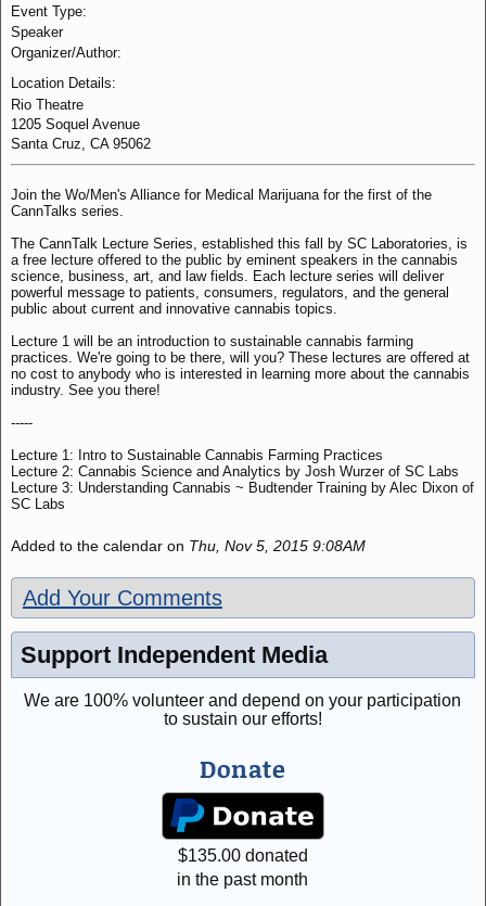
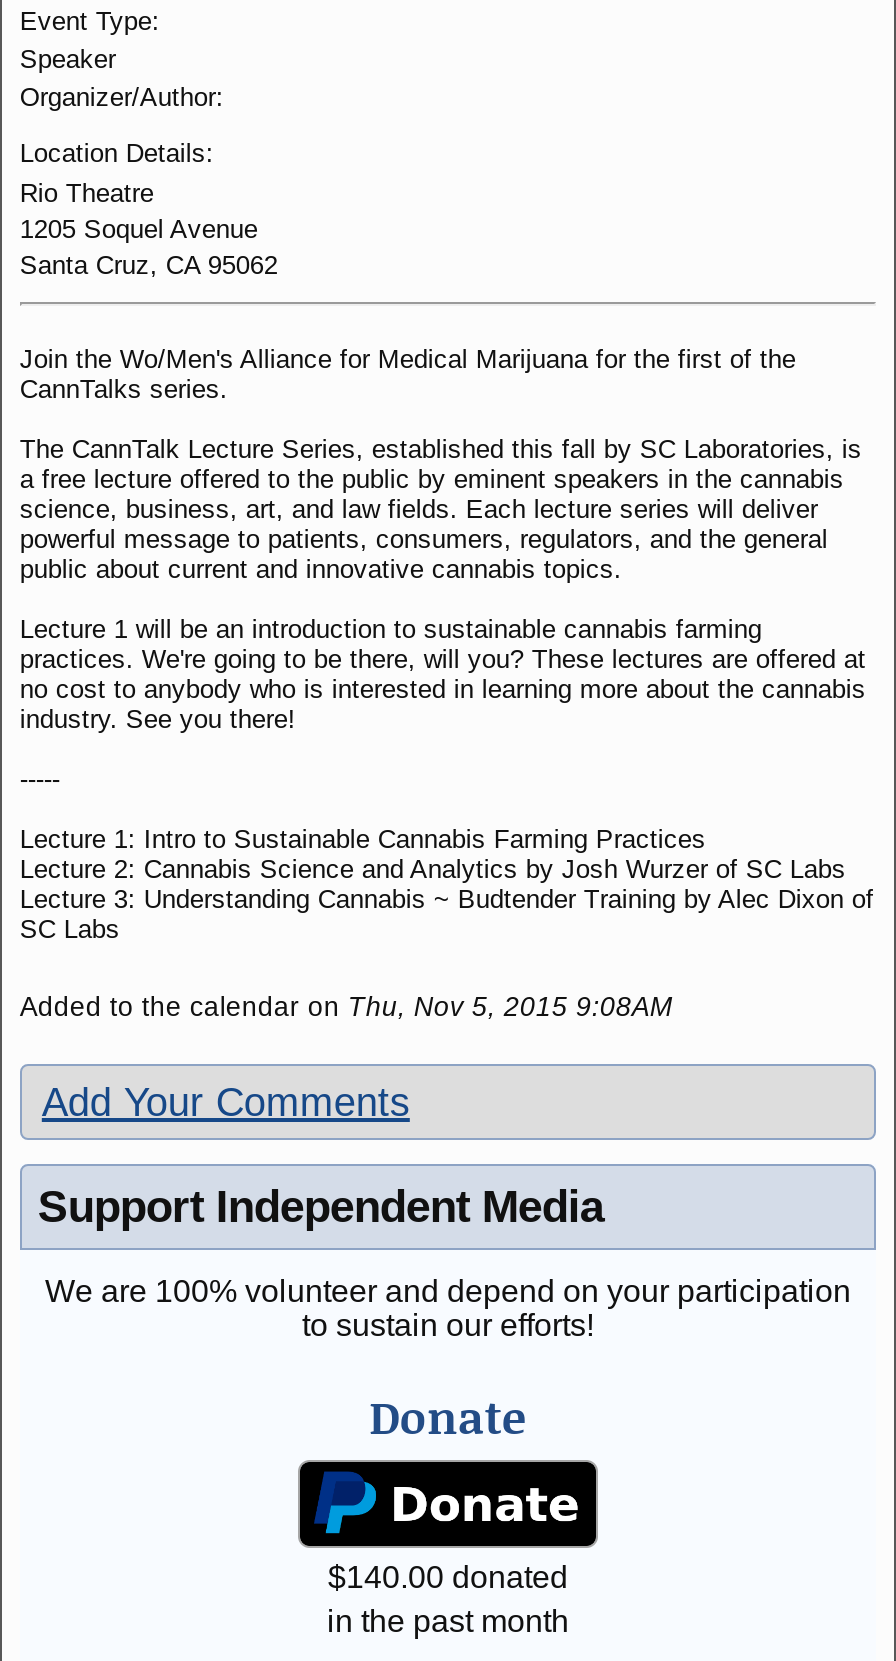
[178,847,308,865] $135.00 donated -> [328,1561,568,1595] $140.00 donated

